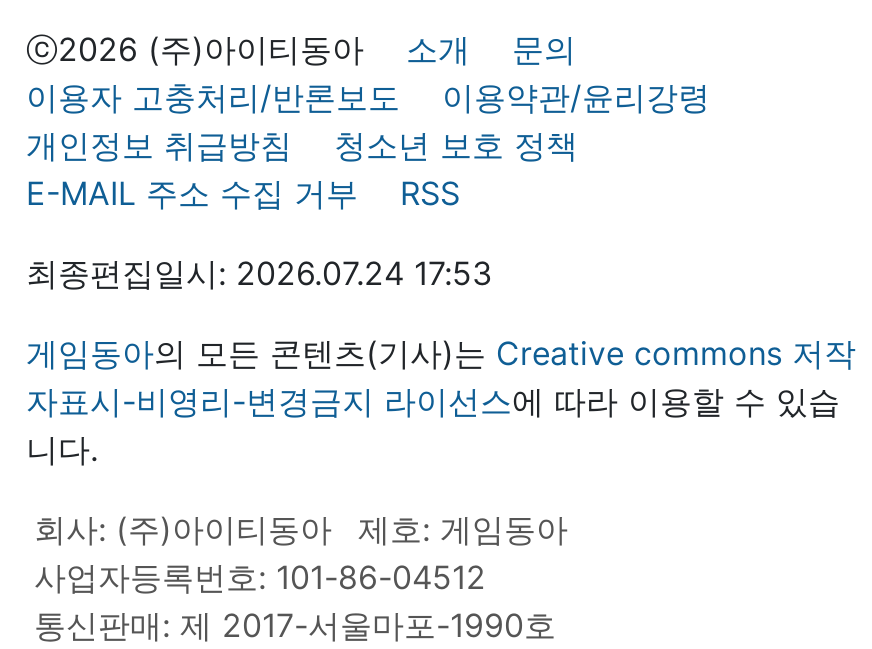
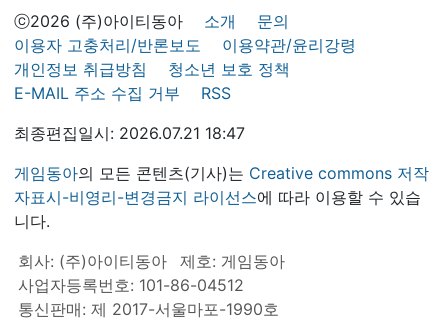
[26,252,492,292] 최종편집일시: 2026.07.24 17:53 -> [14,122,245,142] 최종편집일시: 2026.07.21 18:47

